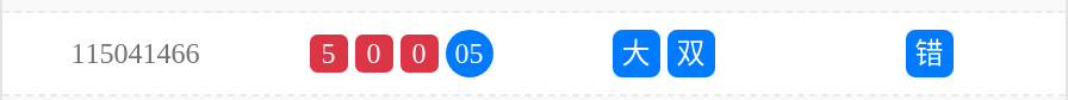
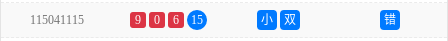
[71,37,200,70] 115041466 -> [30,13,84,27] 115041115
[321,37,336,70] 5 -> [135,13,141,27] 9
[412,37,650,70] 0 | 05 | 大 -> [173,13,273,27] 6 | 15 | 小

